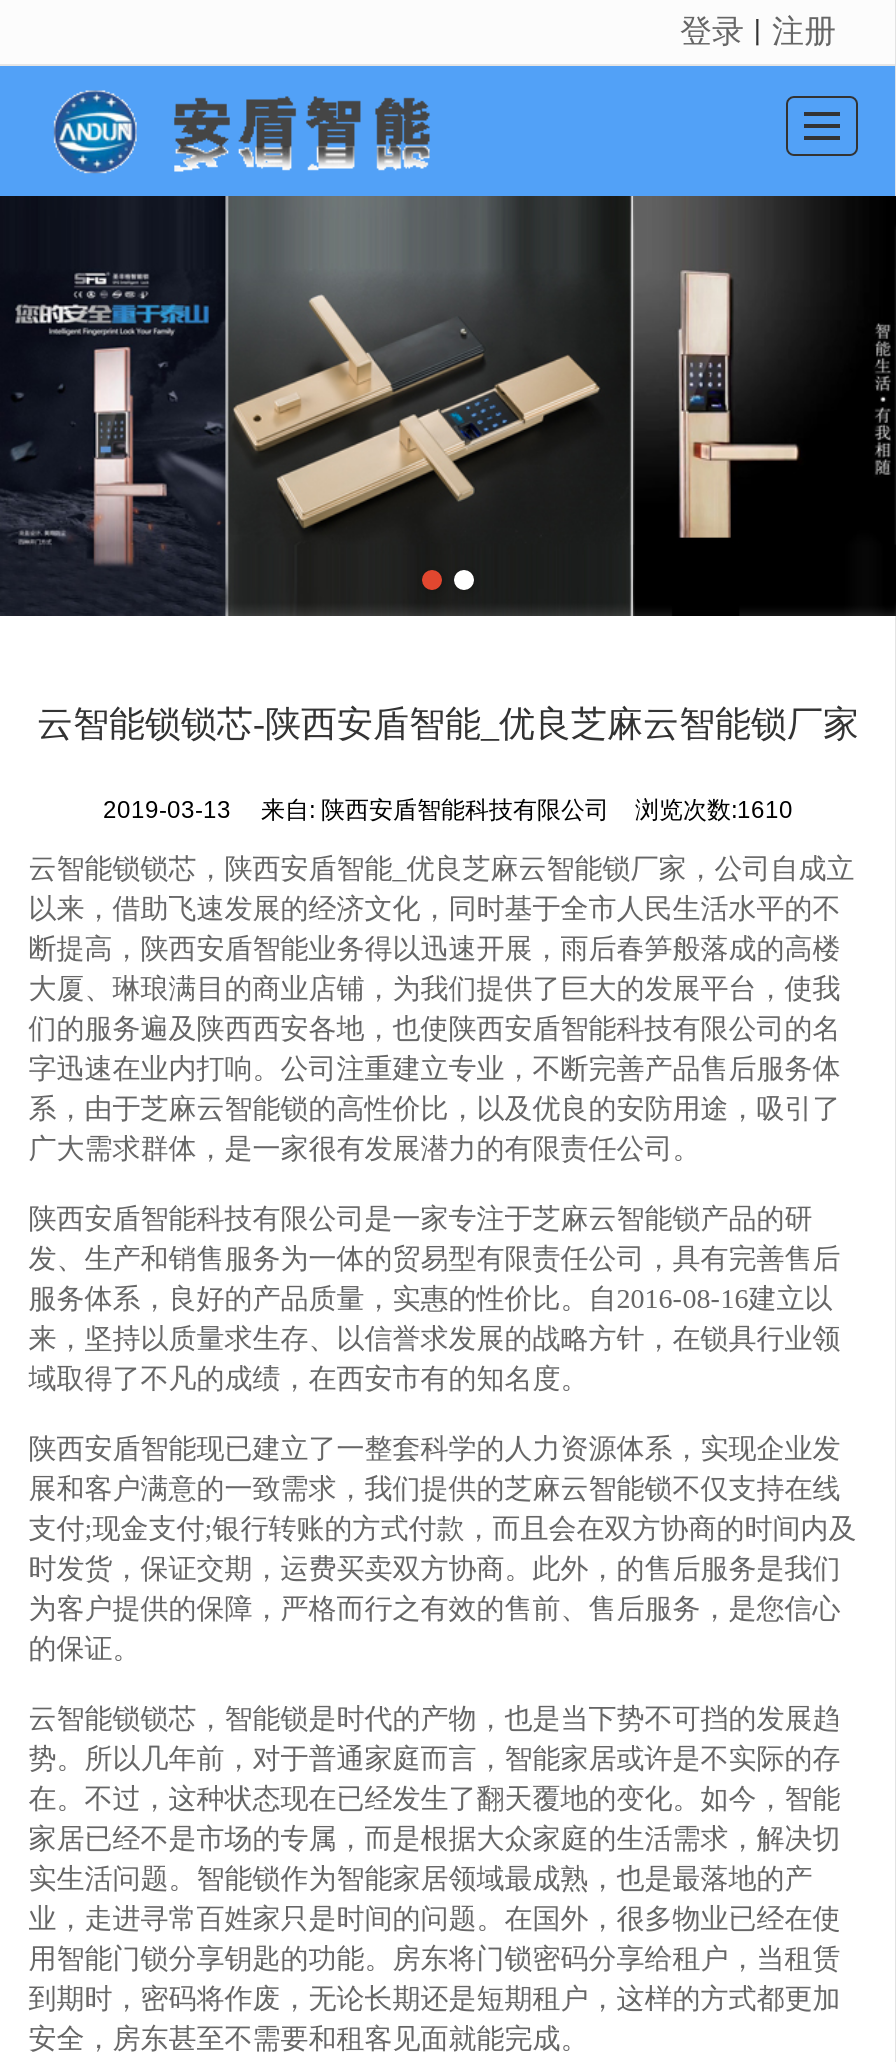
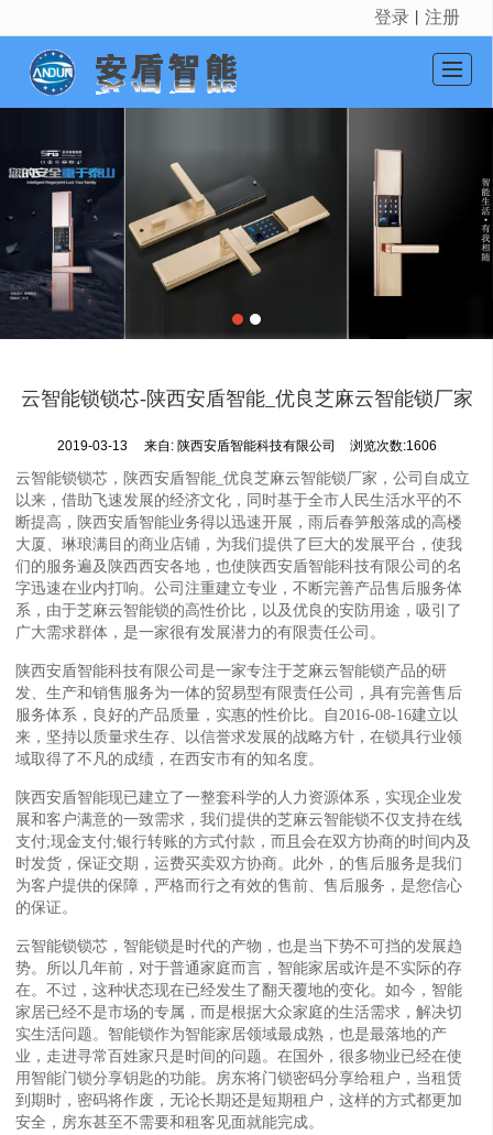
[103,796,793,824] 2019-03-13 来自:陕西安盾智能科技有限公司 浏览次数:1610 -> [57,438,436,454] 2019-03-13 来自:陕西安盾智能科技有限公司 浏览次数:1606

